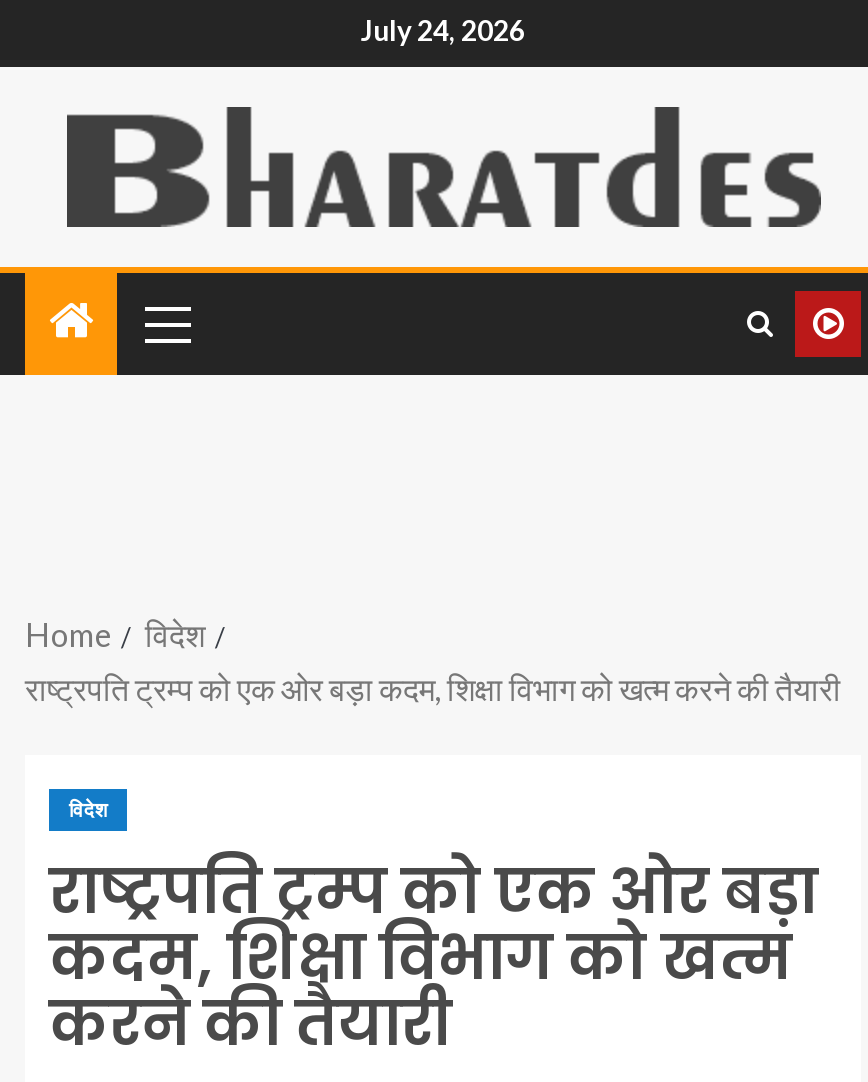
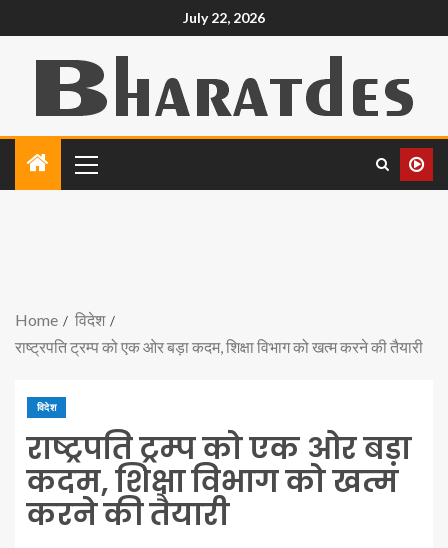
[361,13,525,47] July 24, 2026 -> [183,9,265,26] July 22, 2026

